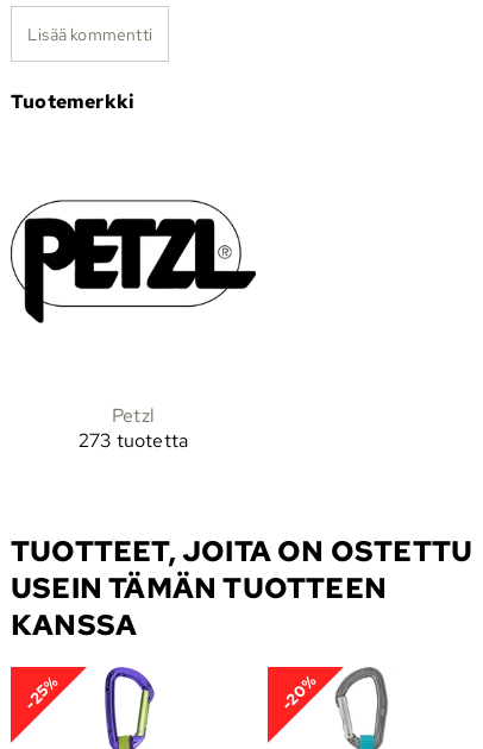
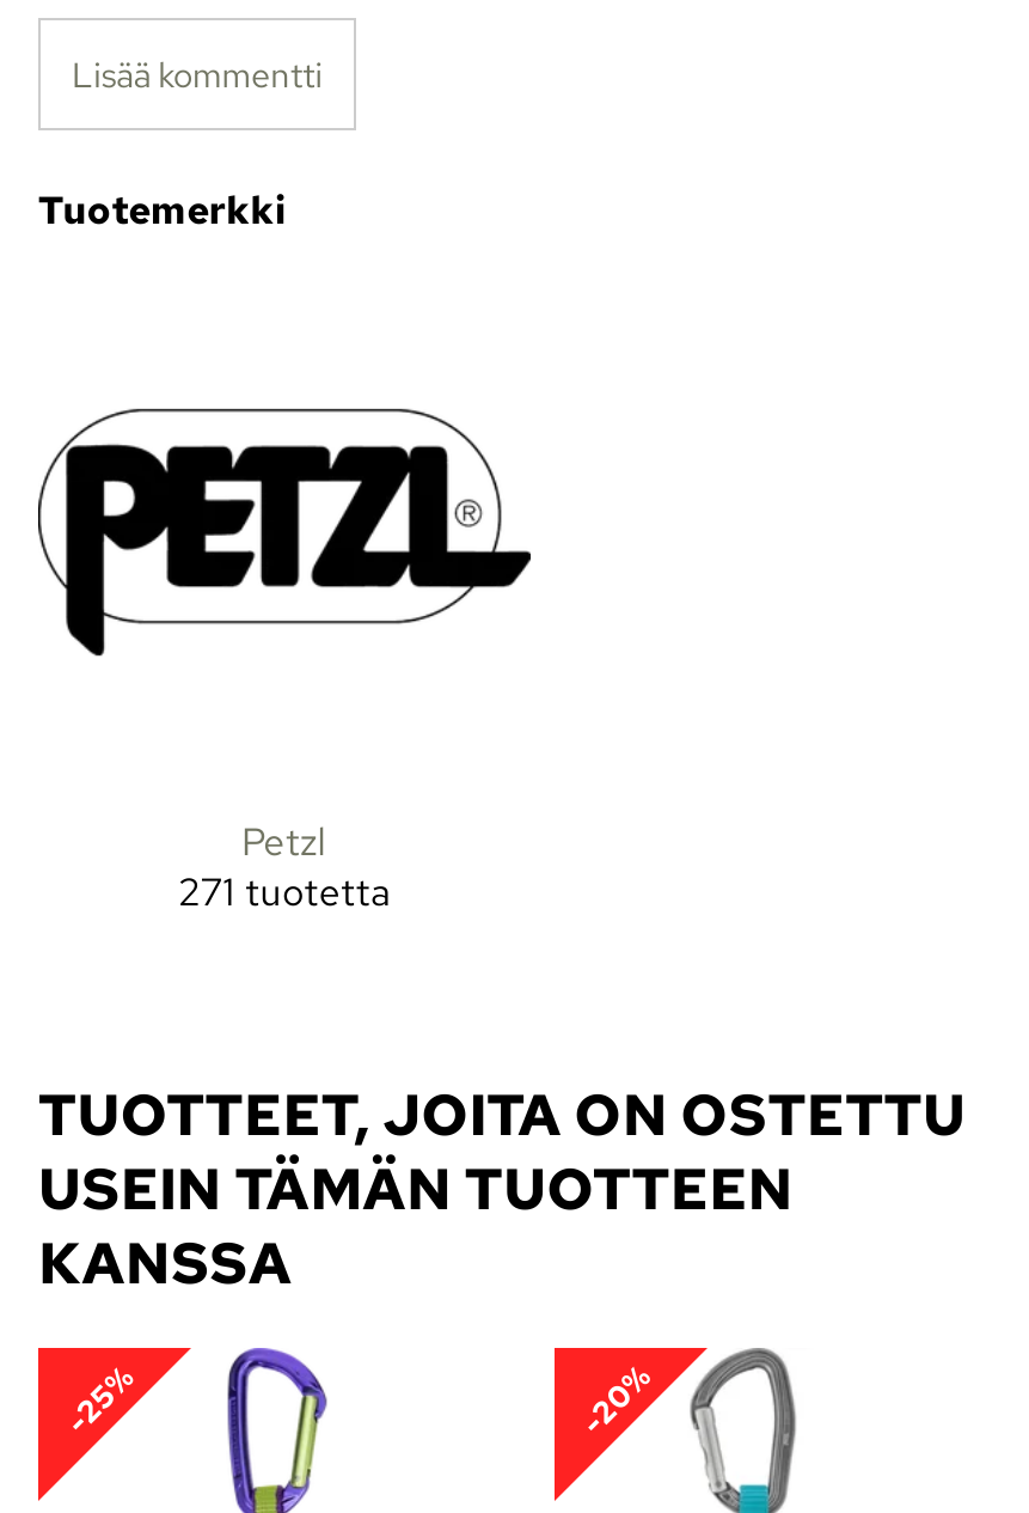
[78,428,188,453] 273 tuotetta -> [179,867,390,918] 271 tuotetta

